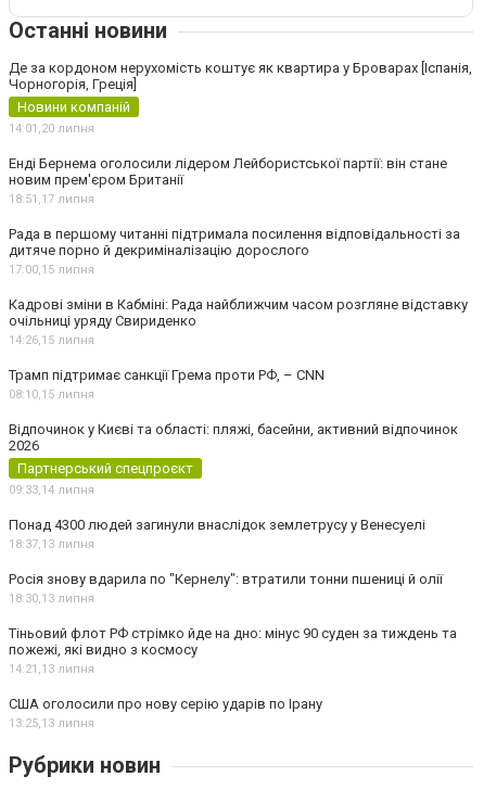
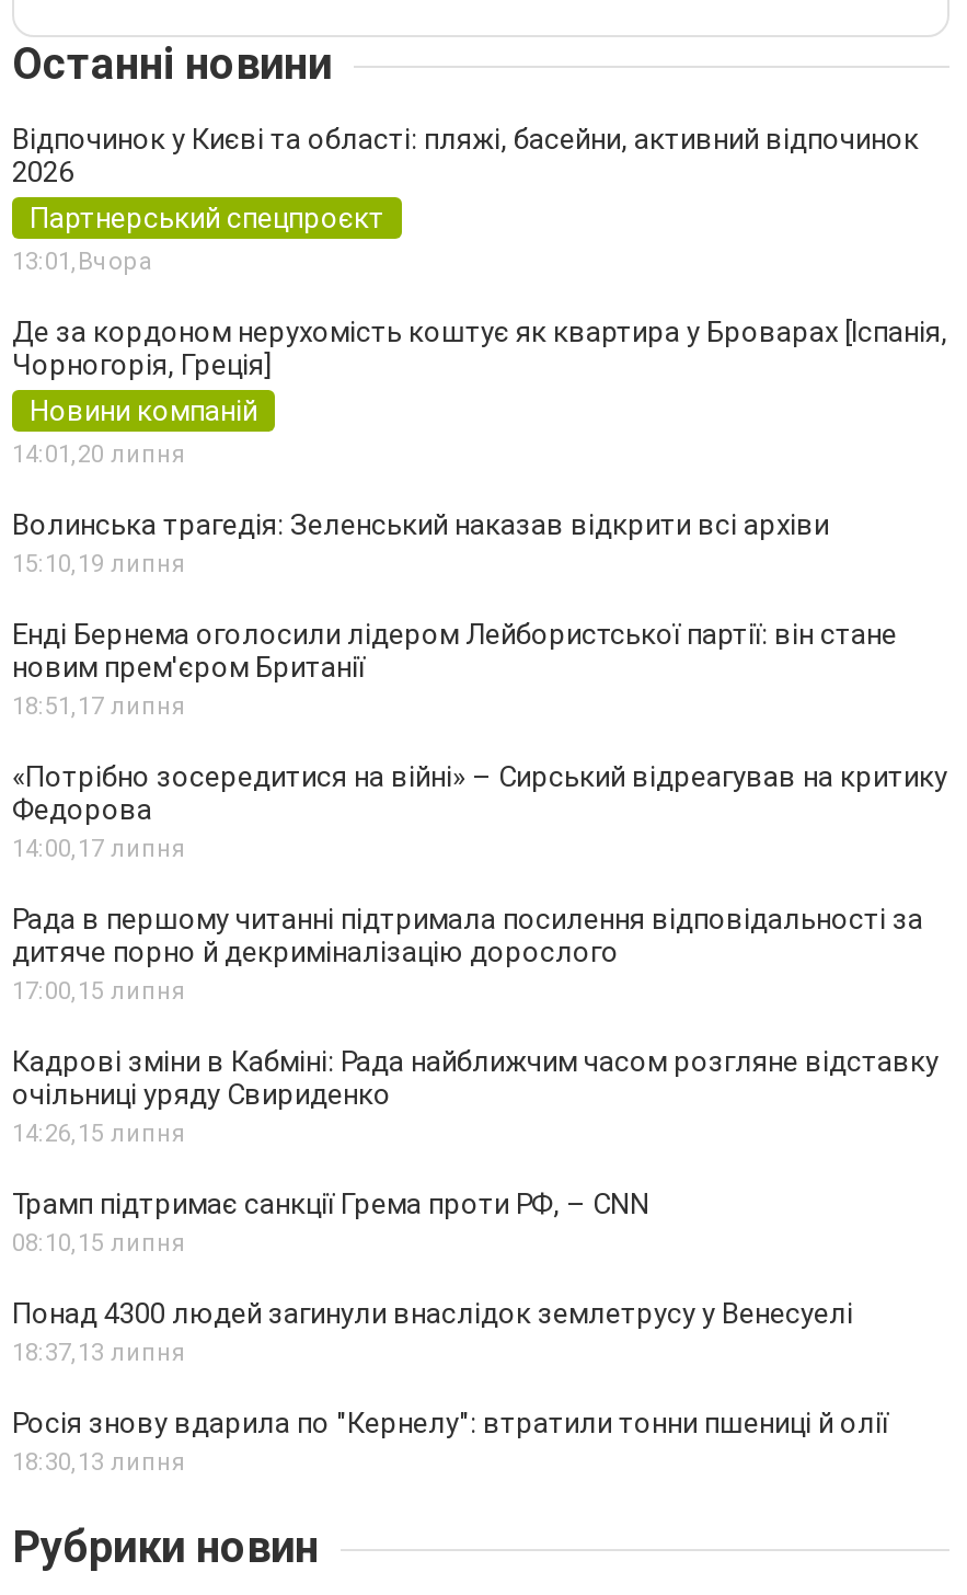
none -> [12,248,152,276] 13:01, Вчора
moved [9,60,472,136] -> [12,315,947,469]: Де за кордоном нерухомість коштує як квартира у Броварах [Іспанія, | Чорногорія, Греція] | Новини компаній | 14:01, 20 липня
none -> [12,508,829,578] Волинська трагедія: Зеленський наказав відкрити всі архіви | 15:10, 19 липня
moved [9,155,447,206] -> [12,618,897,721]: Енді Бернема оголосили лідером Лейбористської партії: він стане | новим прем'єром Британії | 18:51, 17 липня
none -> [12,760,947,863] «Потрібно зосередитися на війні» – Сирський відреагував на критику | Федорова | 14:00, 17 липня
moved [9,226,468,402] -> [12,903,939,1258]: Рада в першому читанні підтримала посилення відповідальності за | дитяче порно й декриміналізацію дорослого | 17:00, 15 липня | Кадрові зміни в Кабміні: Рада найближчим часом розгляне відставку | очільниці уряду Свириденко | 14:26, 15 липня | Трамп підтримає санкції Грема проти РФ, – CNN | 08:10, 15 липня
moved [9,421,458,476] -> [12,123,919,234]: Відпочинок у Києві та області: пляжі, басейни, активний відпочинок | 2026 | Партнерський спецпроєкт
[9,483,94,497] 09:33,14 липня -> none
moved [9,517,443,606] -> [12,1297,888,1477]: Понад 4300 людей загинули внаслідок землетрусу у Венесуелі | 18:37, 13 липня | Росія знову вдарила по "Кернелу": втратили тонни пшениці й олії | 18:30, 13 липня
[9,625,457,730] Тіньовий флот РФ стрімко йде на дно: мінус 90 суден за тиждень та | пожежі, які видно з космосу | 14:21, 13 липня | США оголосили про нову серію ударів по Ірану | 13:25,13 липня -> none

